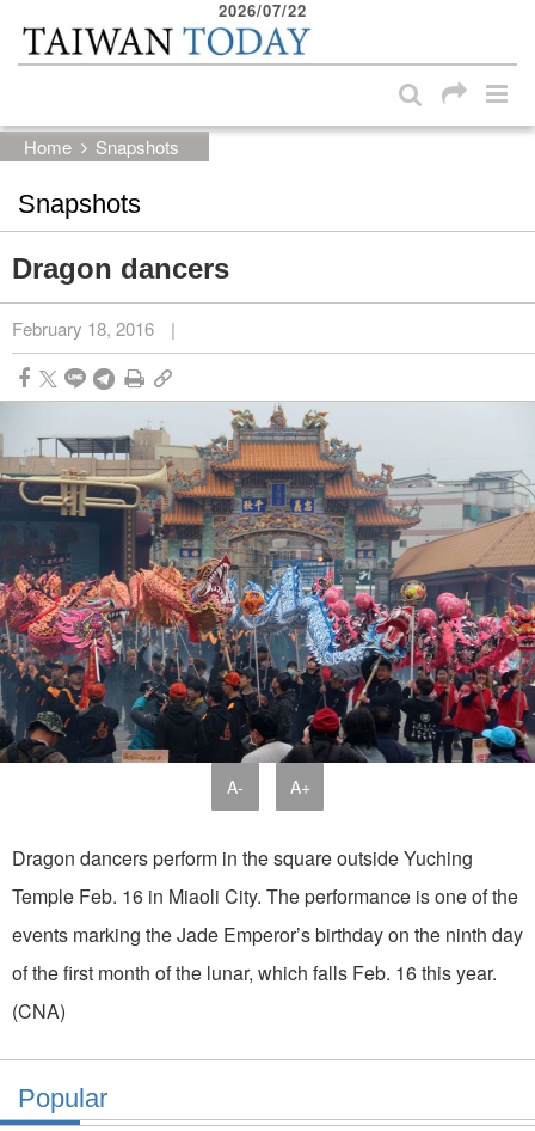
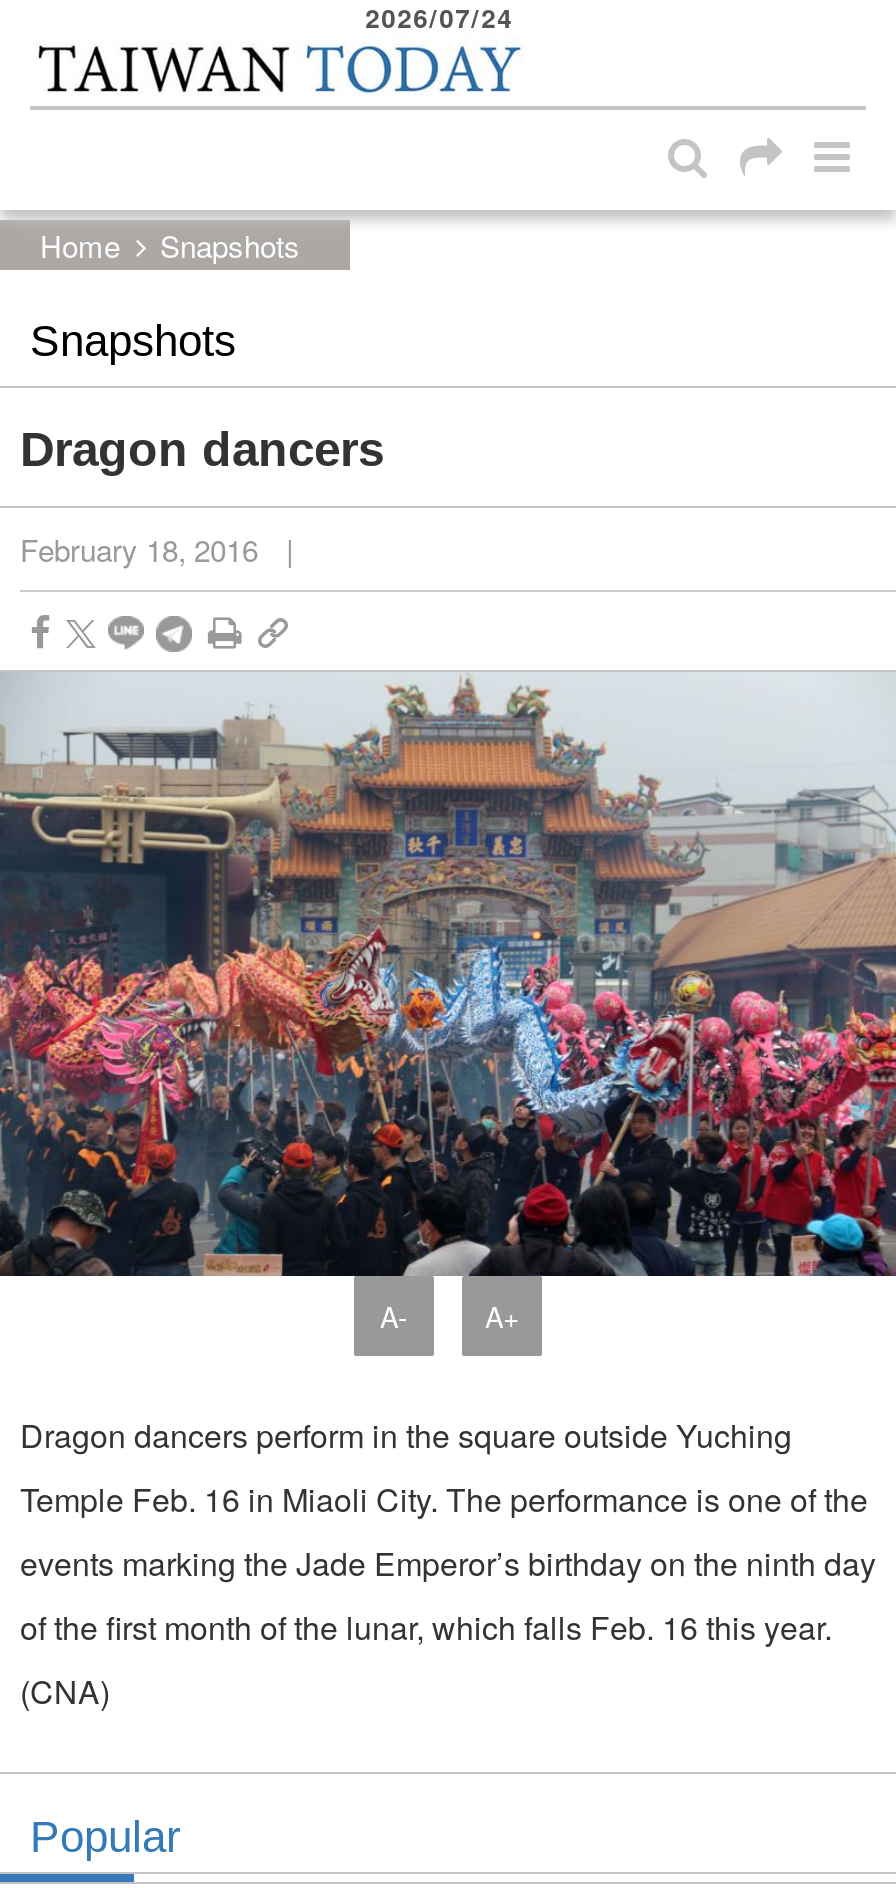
[218,0,306,22] 2026/07/22 -> [365,0,513,36] 2026/07/24

